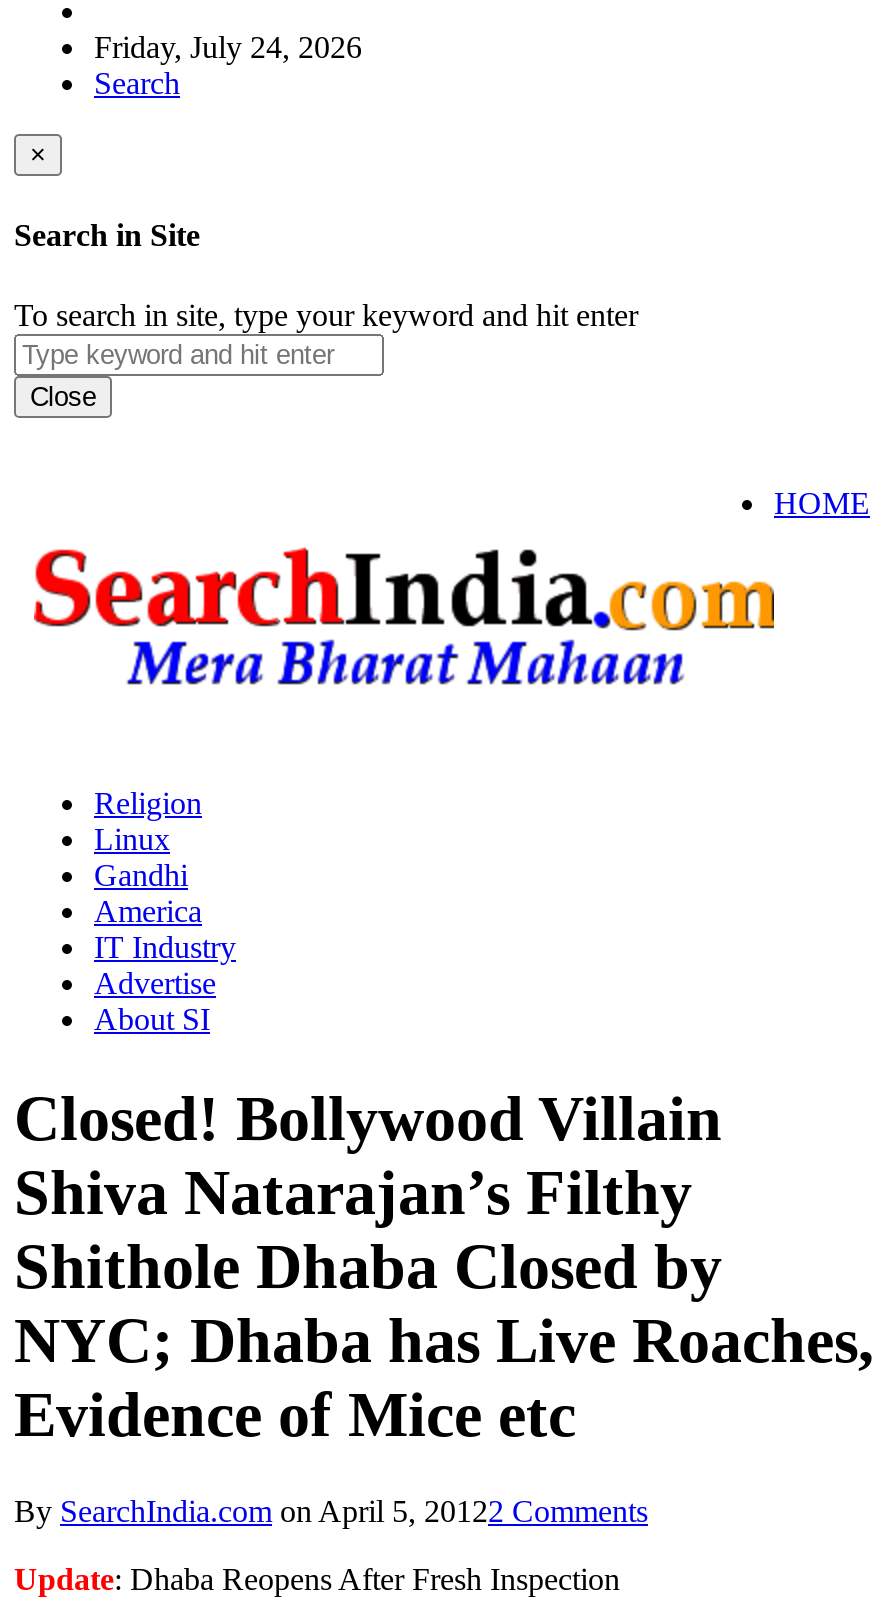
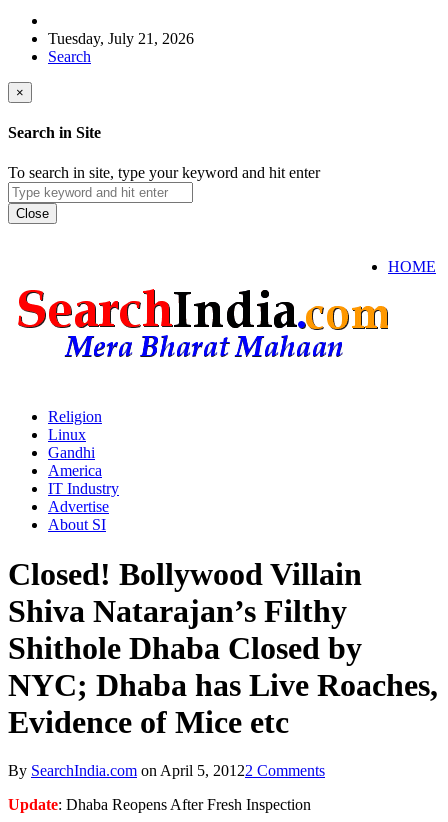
[94,30,362,64] Friday, July 24, 2026 -> [48,30,194,47] Tuesday, July 21, 2026

